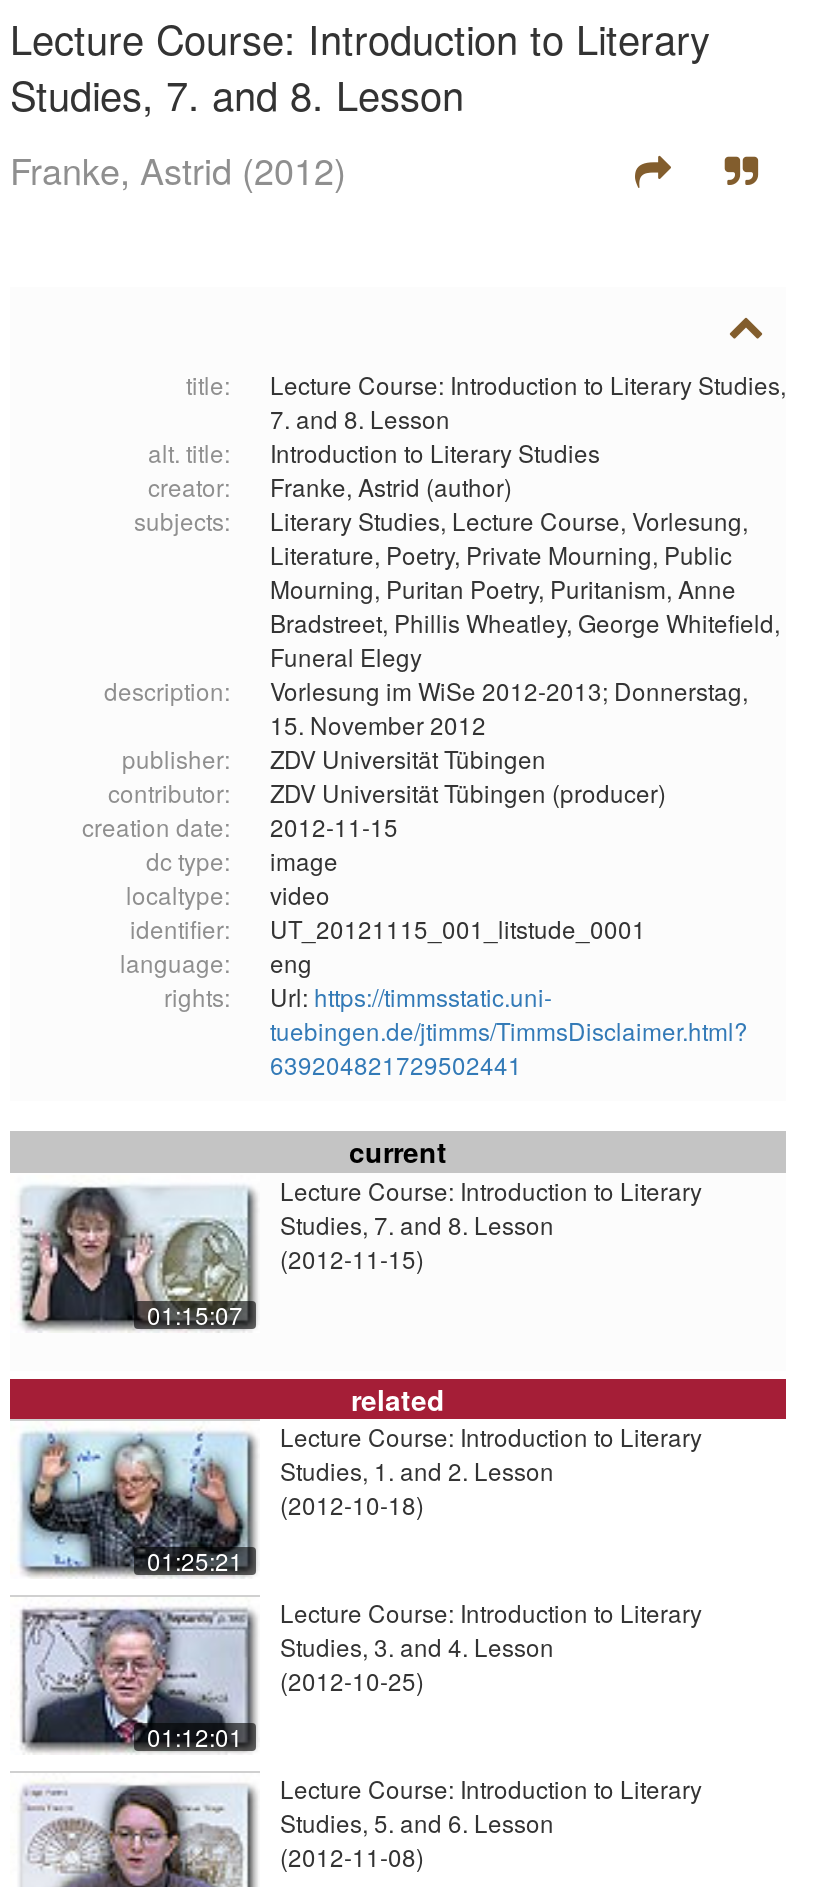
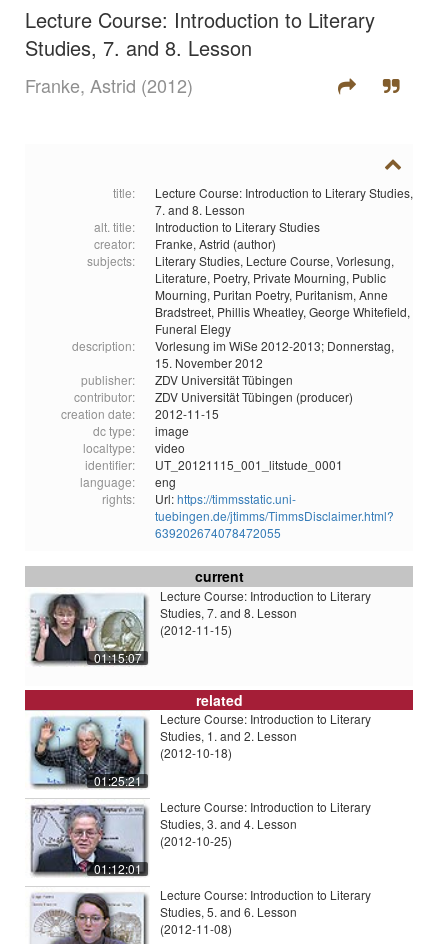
[270,1047,522,1081] 639204821729502441 -> [155,524,281,541] 639202674078472055

